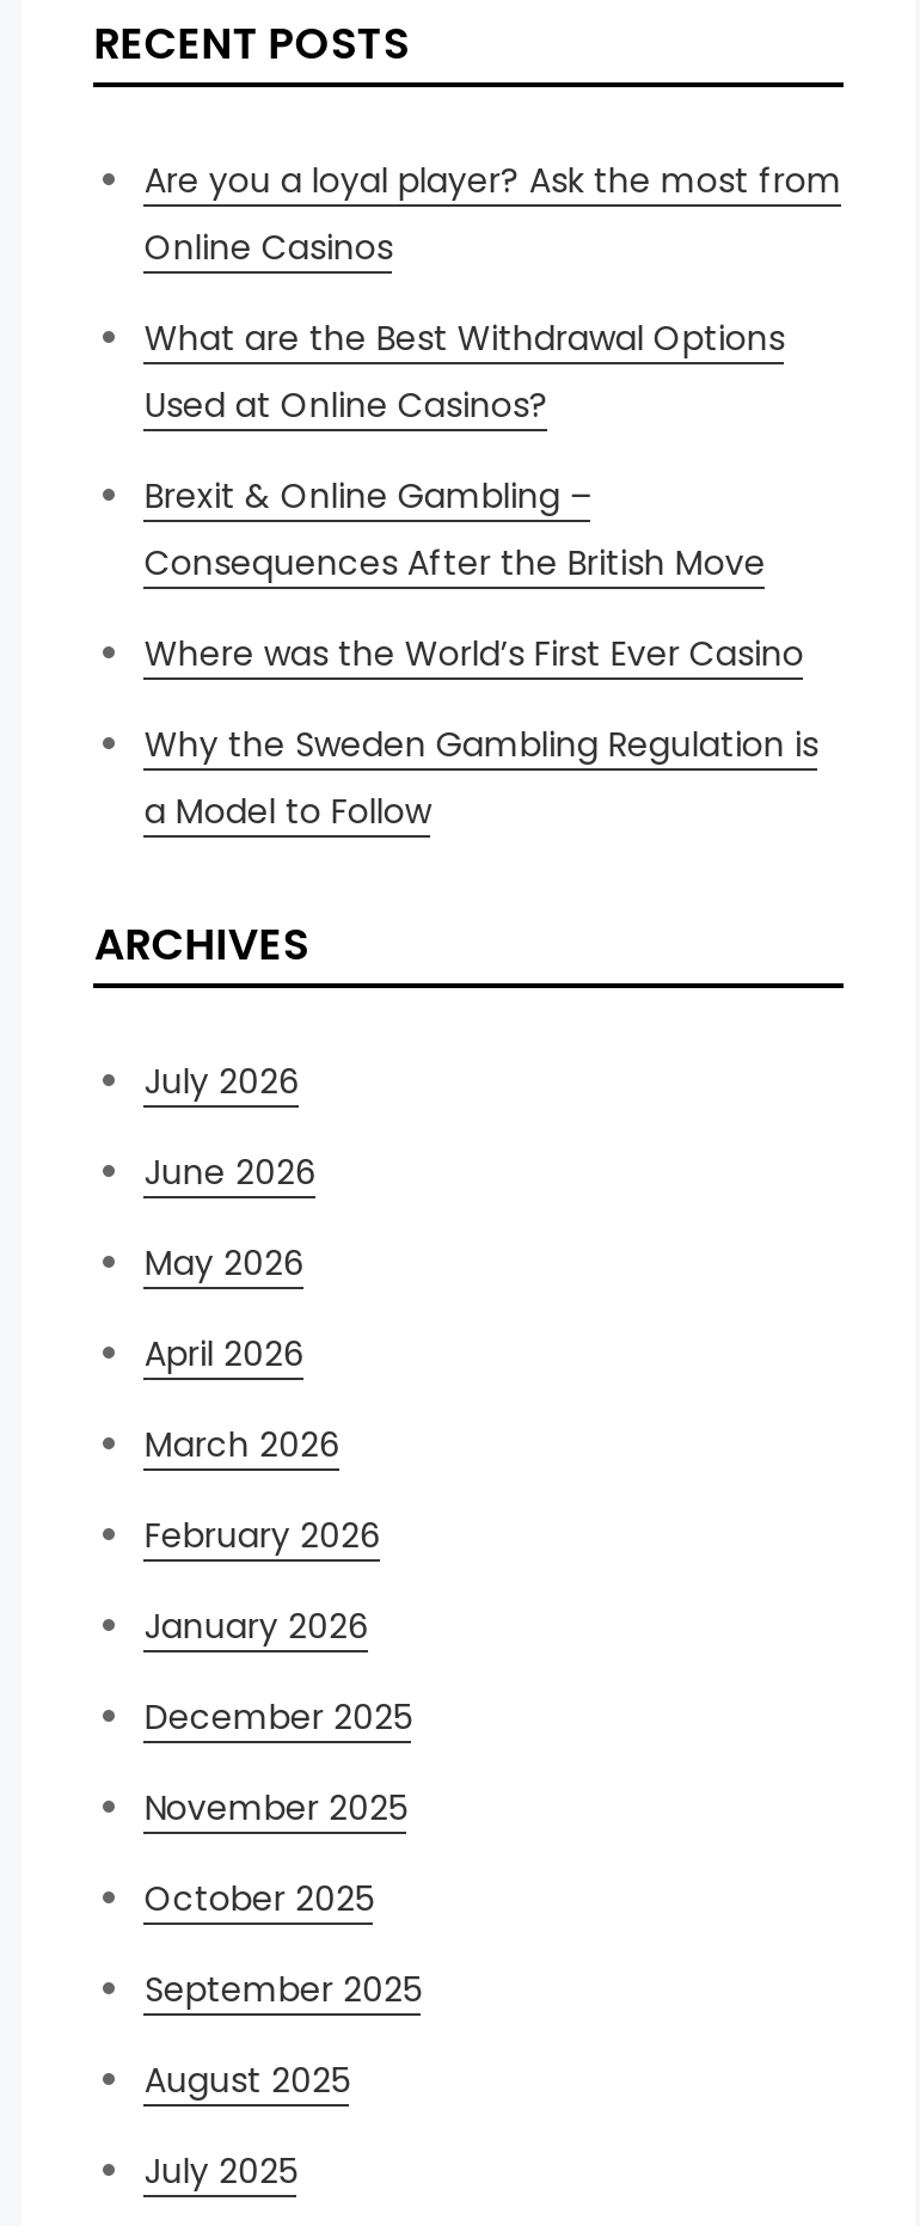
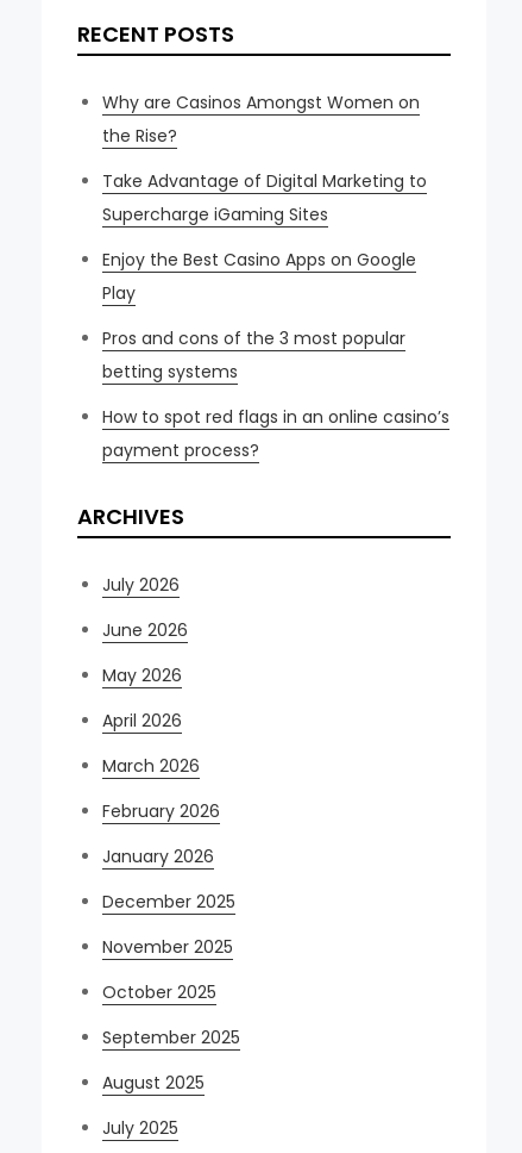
[144,157,842,271] Are you a loyal player? Ask the most from | Online Casinos -> [103,91,420,148] Why are Casinos Amongst Women on | the Rise?
[144,314,785,429] What are the Best Withdrawal Options | Used at Online Casinos? -> [103,169,427,226] Take Advantage of Digital Marketing to | Supercharge iGaming Sites
[144,472,766,587] Brexit & Online Gambling – | Consequences After the British Move -> [103,248,417,305] Enjoy the Best Casino Apps on Google | Play
[144,630,804,677] Where was the World’s First Ever Casino -> [103,326,406,384] Pros and cons of the 3 most popular | betting systems
[144,720,818,835] Why the Sweden Gambling Regulation is | a Model to Follow -> [103,405,450,462] How to spot red flags in an online casino’s | payment process?

